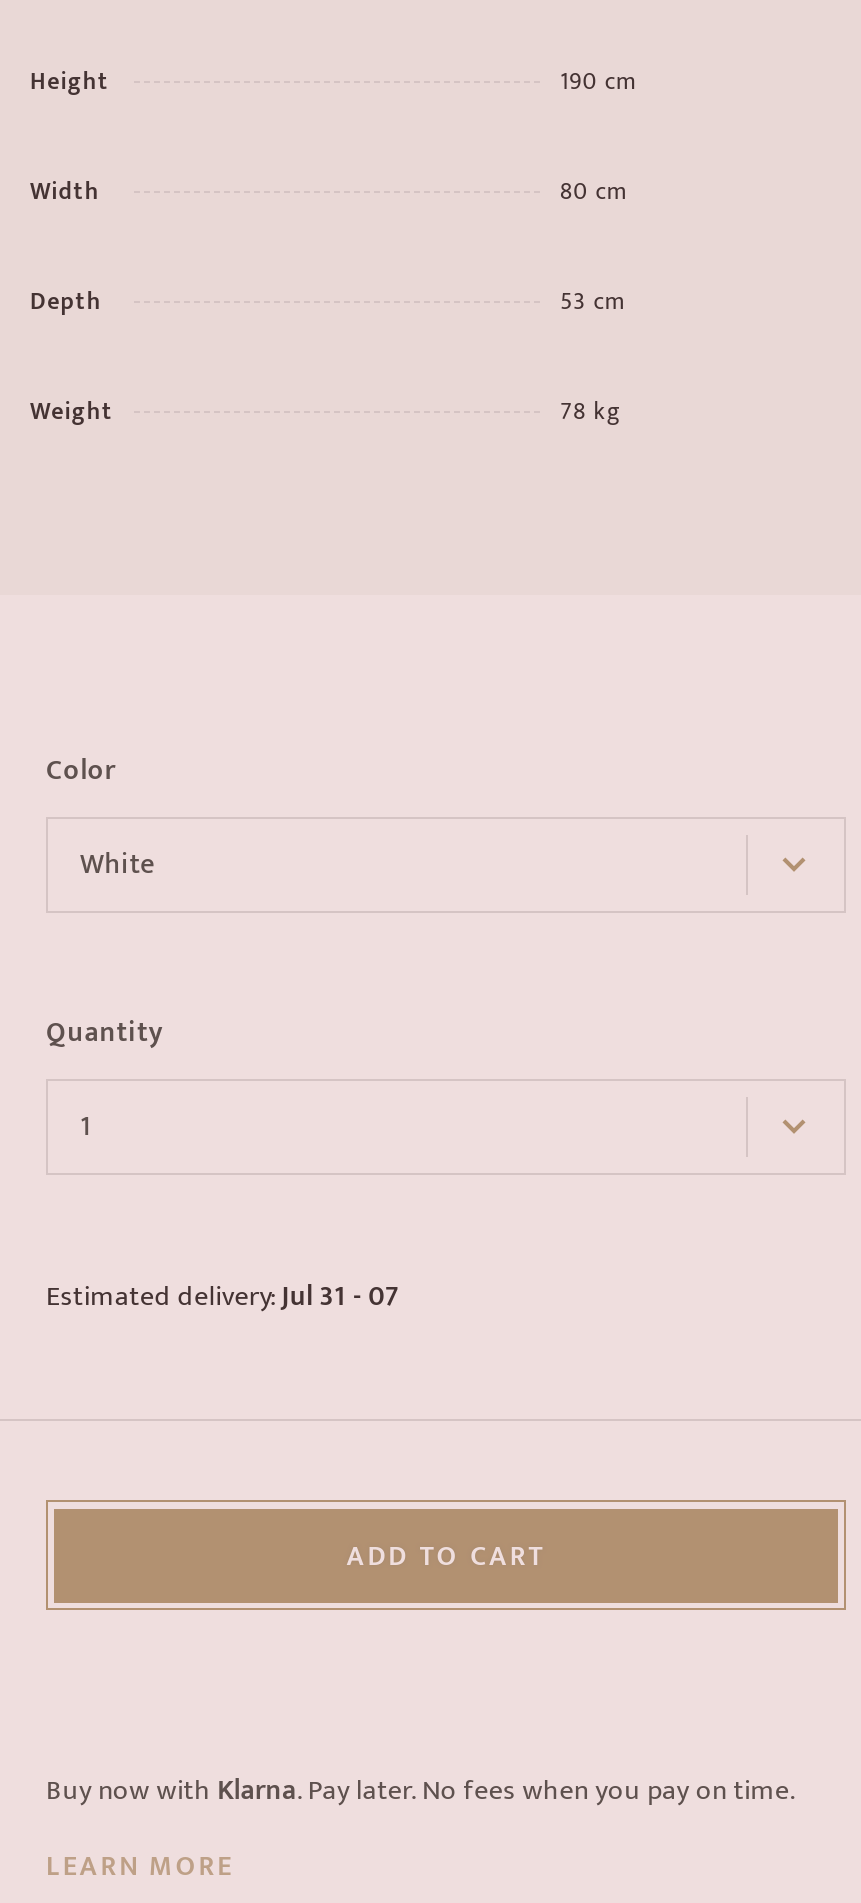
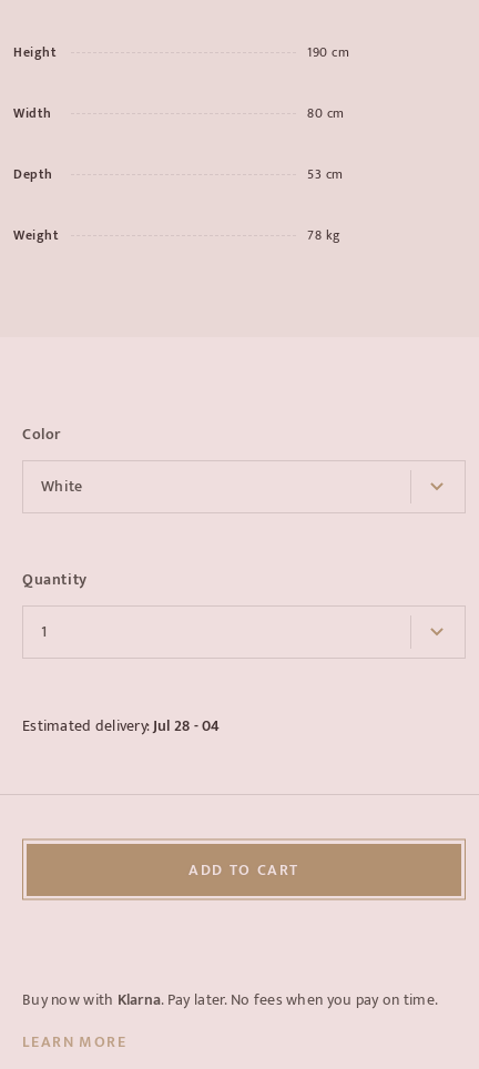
[46,1272,399,1318] Estimated delivery:Jul 31 - 07 -> [22,712,220,738] Estimated delivery:Jul 28 - 04

